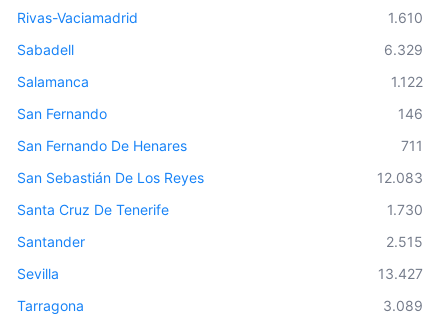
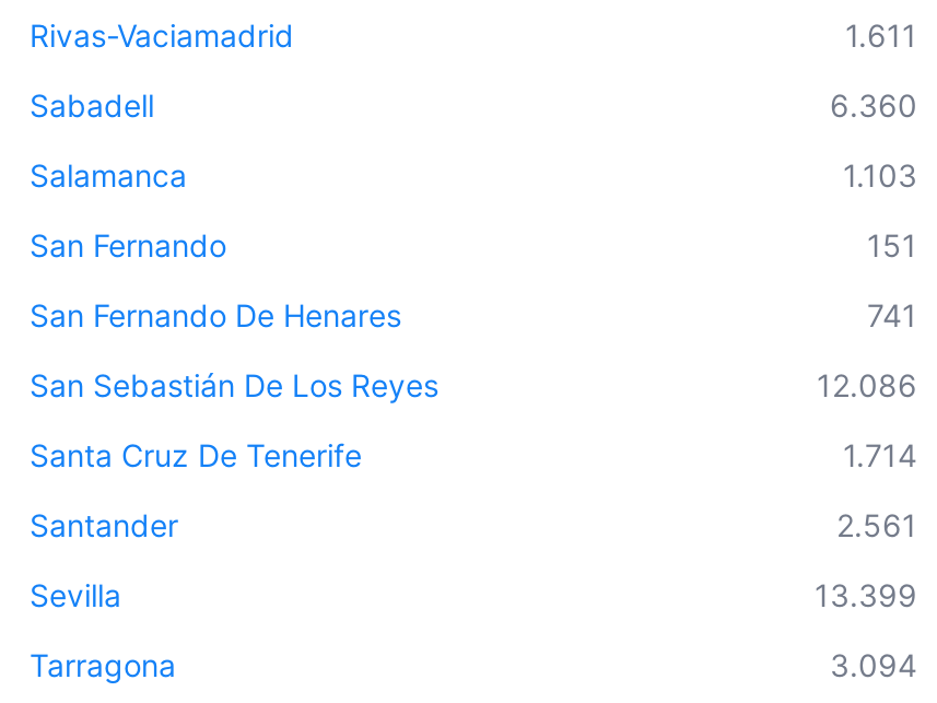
[388,9,423,26] 1.610 -> [845,16,917,53] 1.611
[384,41,423,58] 6.329 -> [830,85,917,123] 6.360
[391,73,423,90] 1.122 -> [843,155,917,193] 1.103
[398,105,423,122] 146 -> [867,225,917,263] 151
[401,137,423,154] 711 -> [867,295,917,333] 741
[377,169,423,186] 12.083 -> [817,365,917,403] 12.086
[387,201,423,218] 1.730 -> [843,435,917,473] 1.714
[386,233,423,250] 2.515 -> [836,505,917,543] 2.561
[378,265,423,282] 13.427 -> [815,575,917,612] 13.399
[383,297,423,314] 3.089 -> [830,645,917,682] 3.094

